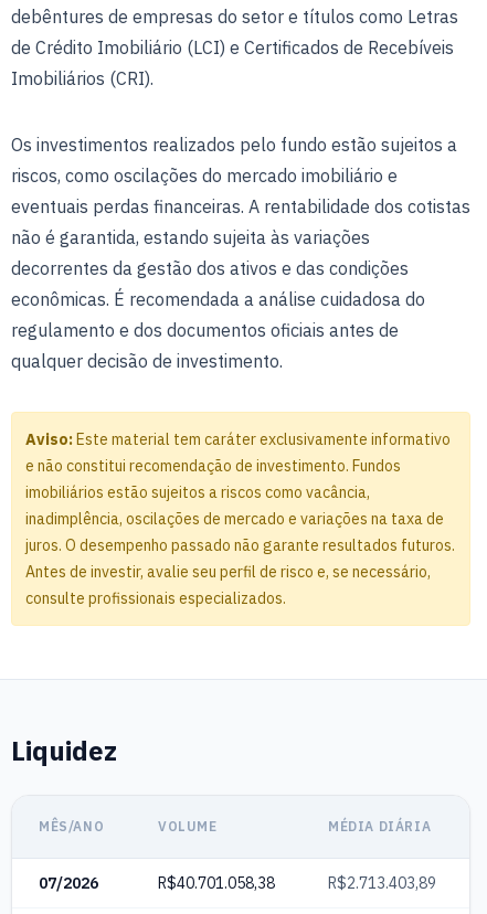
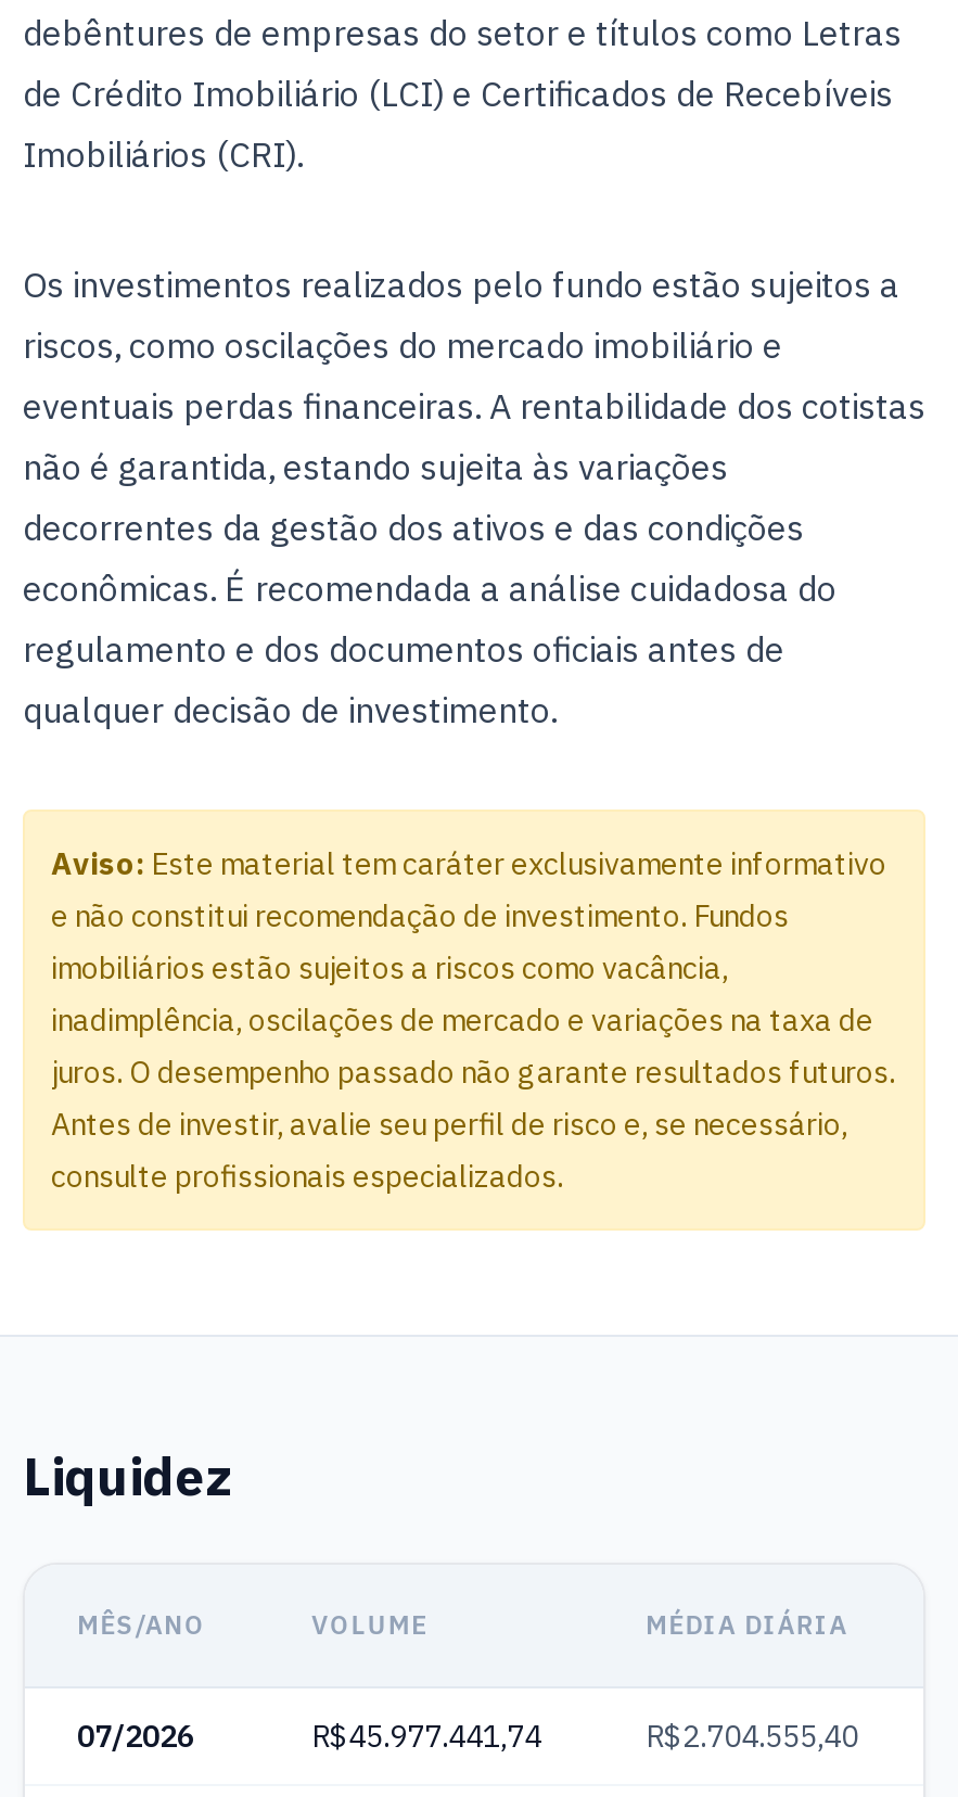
[158,873,436,893] R$40.701.058,38 | R$2.713.403,89 -> [311,1717,858,1756] R$45.977.441,74 | R$2.704.555,40

